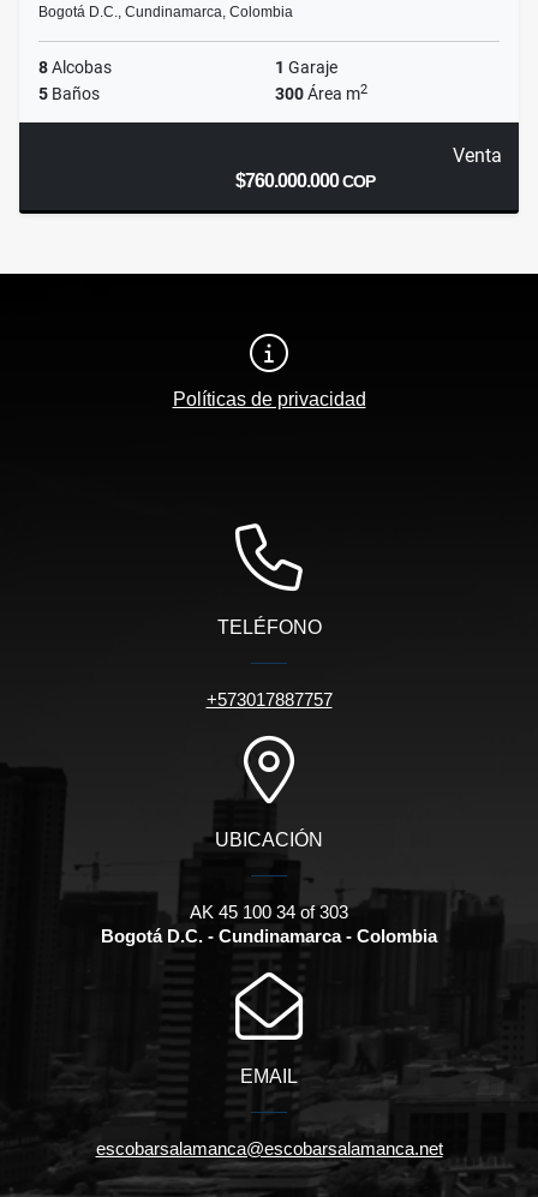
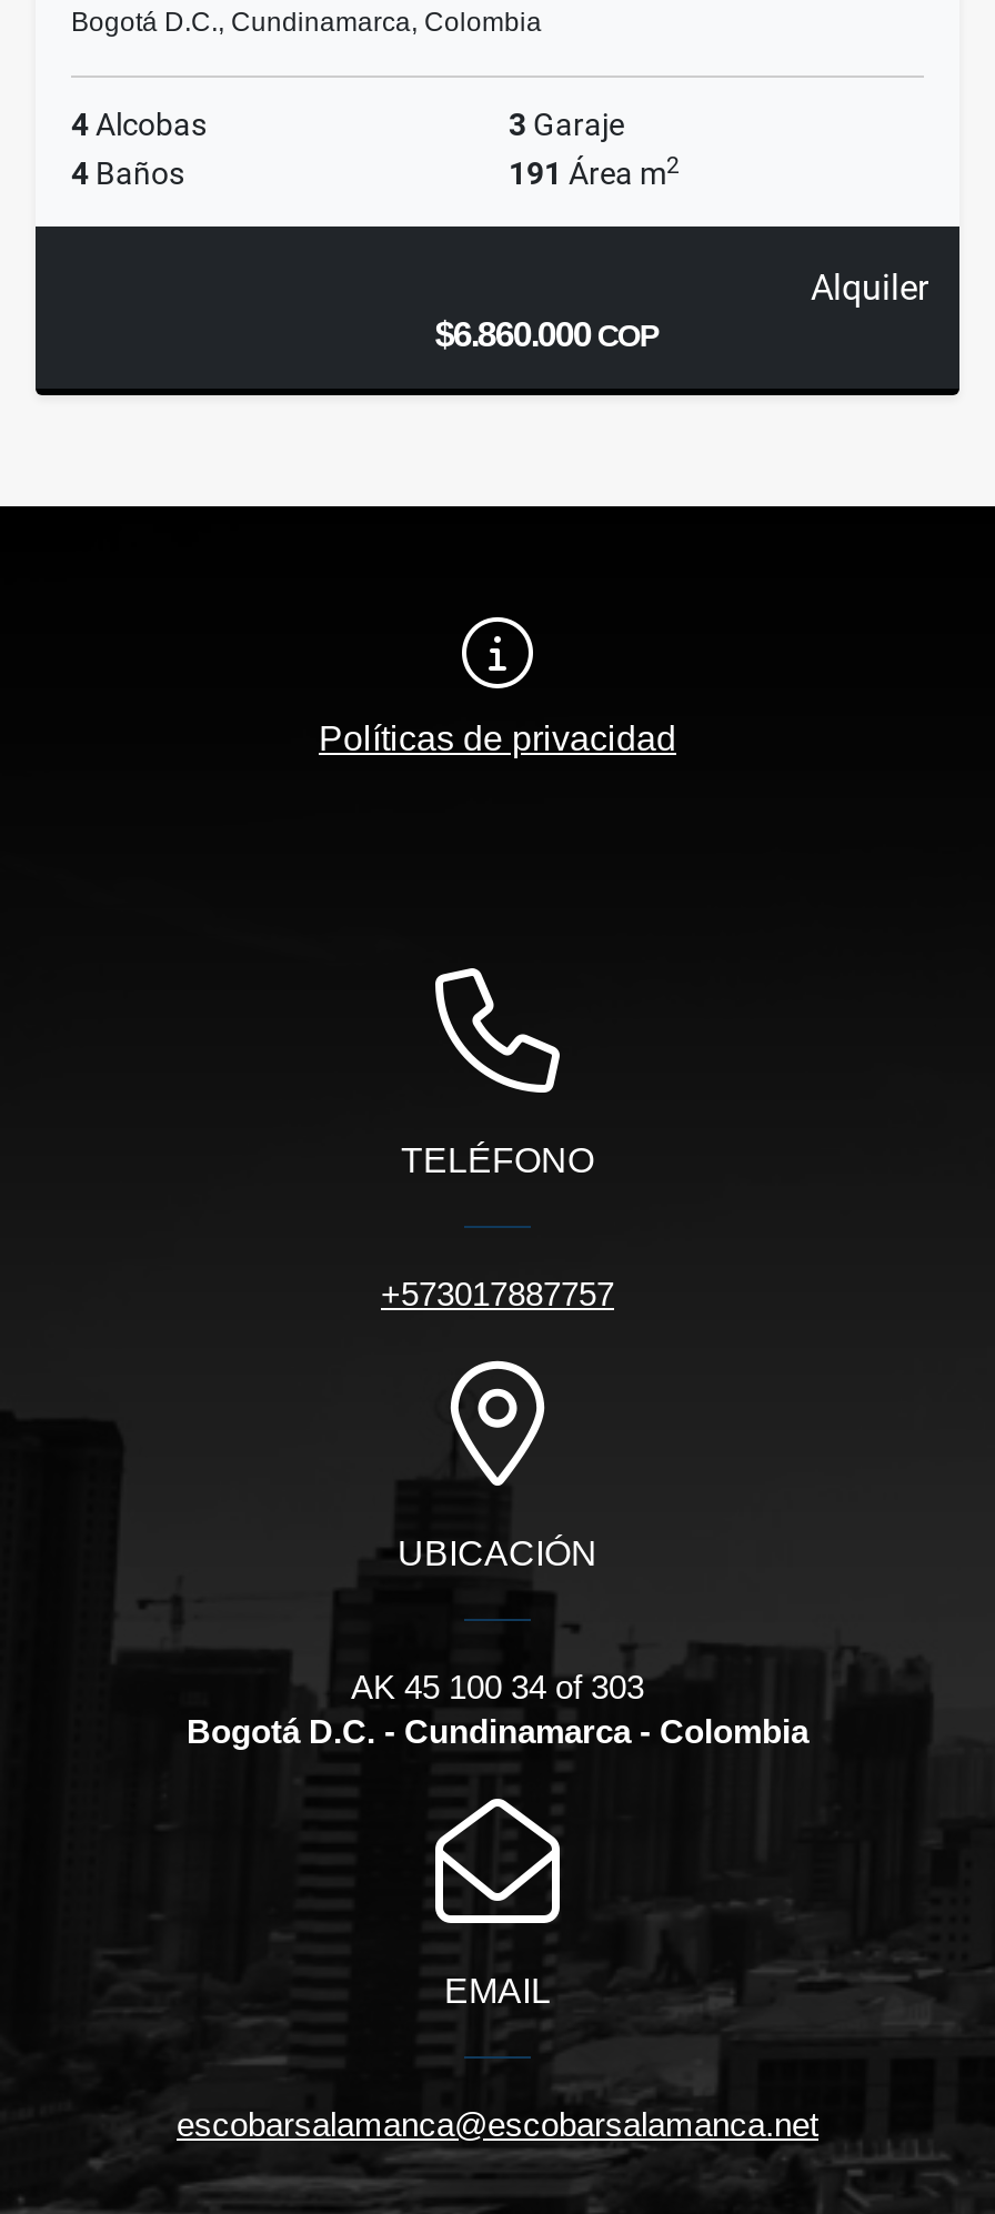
[38,58,367,104] 8 Alcobas | 1 Garaje | 5 Baños | 300 Área m2 -> [71,107,680,192] 4 Alcobas | 3 Garaje | 4 Baños | 191 Área m2
[235,145,502,191] Venta | $760.000.000 COP -> [435,267,928,354] Alquiler | $6.860.000 COP

